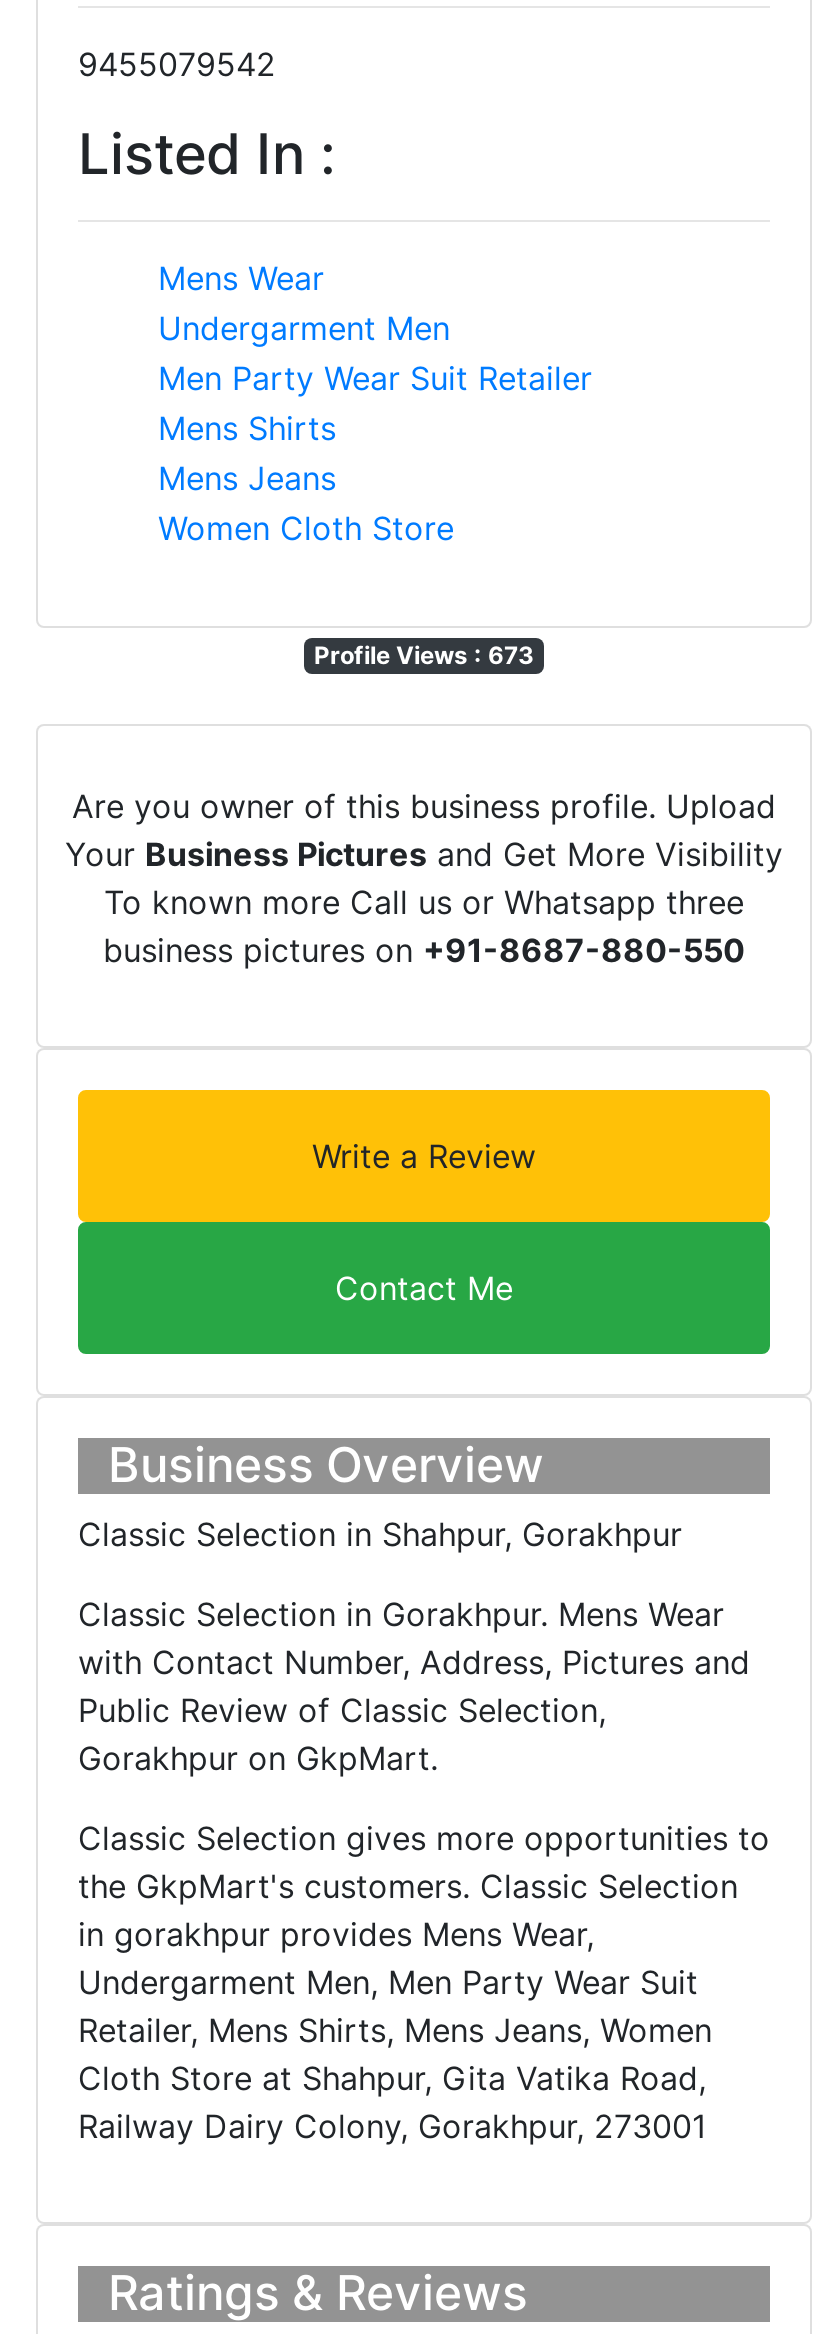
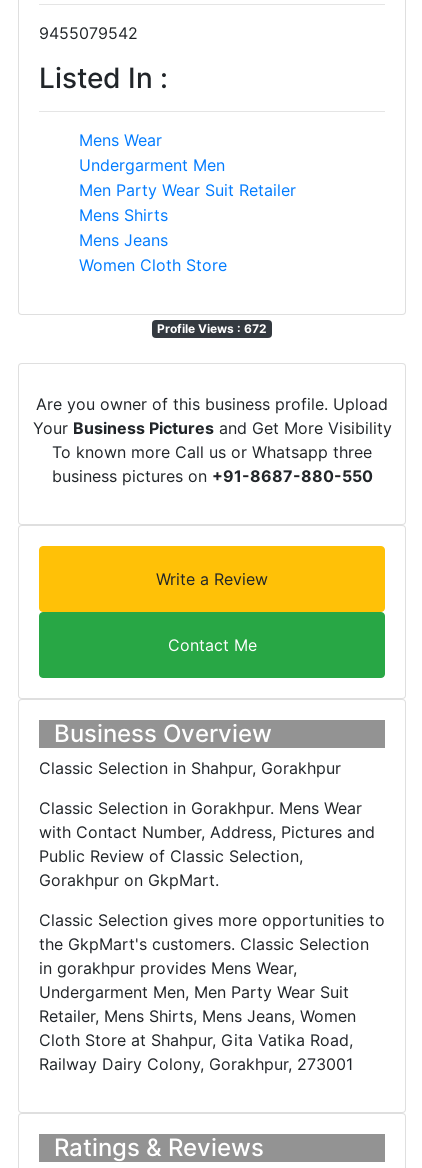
[314,640,534,670] Profile Views : 673 -> [157,321,267,336] Profile Views : 672

